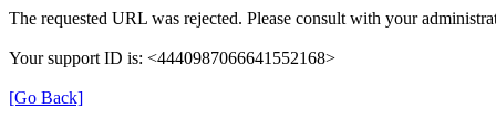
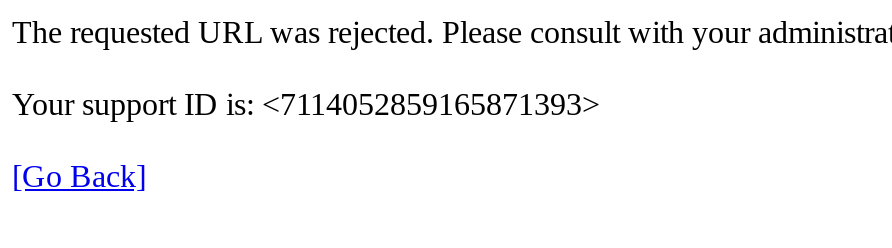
[9,48,335,67] Your support ID is: <4440987066641552168> -> [12,87,600,121] Your support ID is: <7114052859165871393>

